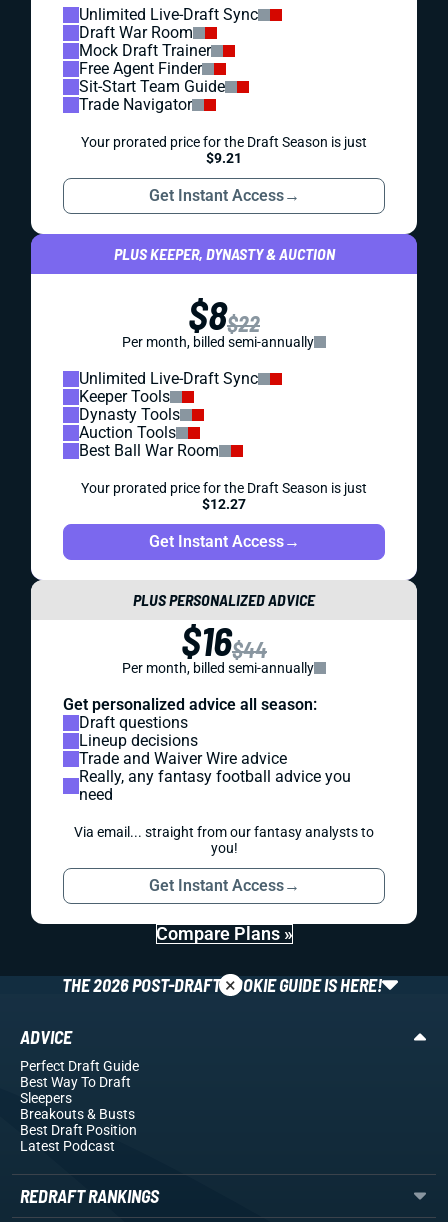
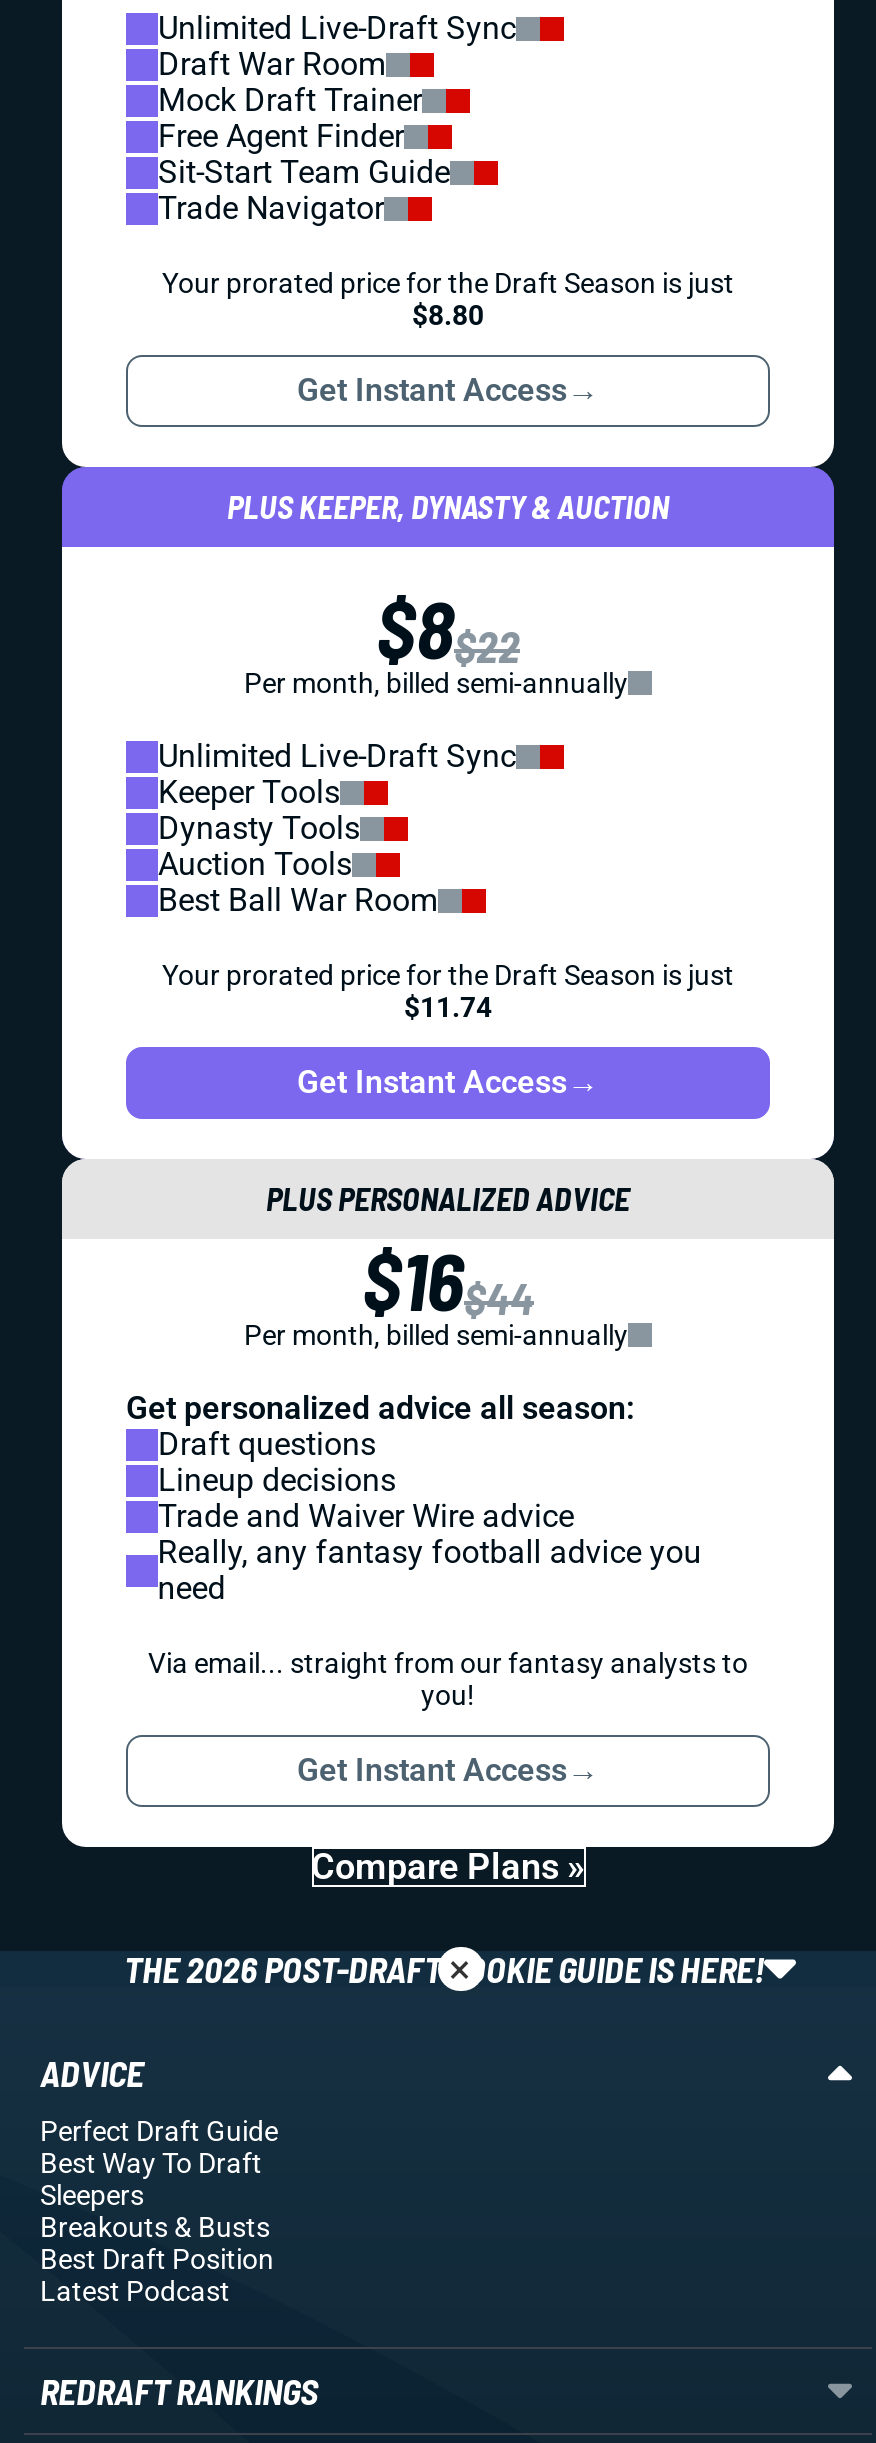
[206,150,242,166] $9.21 -> [412,299,484,331] $8.80
[202,496,246,512] $12.27 -> [404,991,492,1023] $11.74

